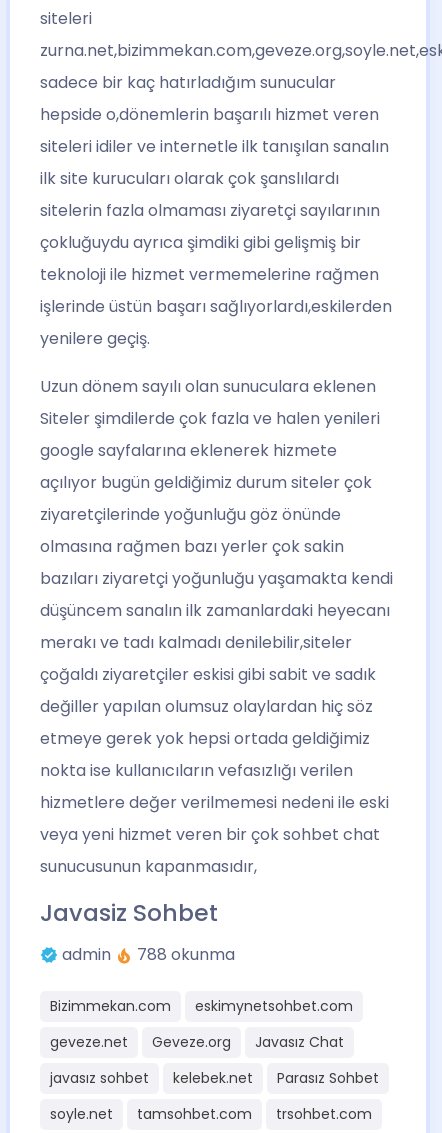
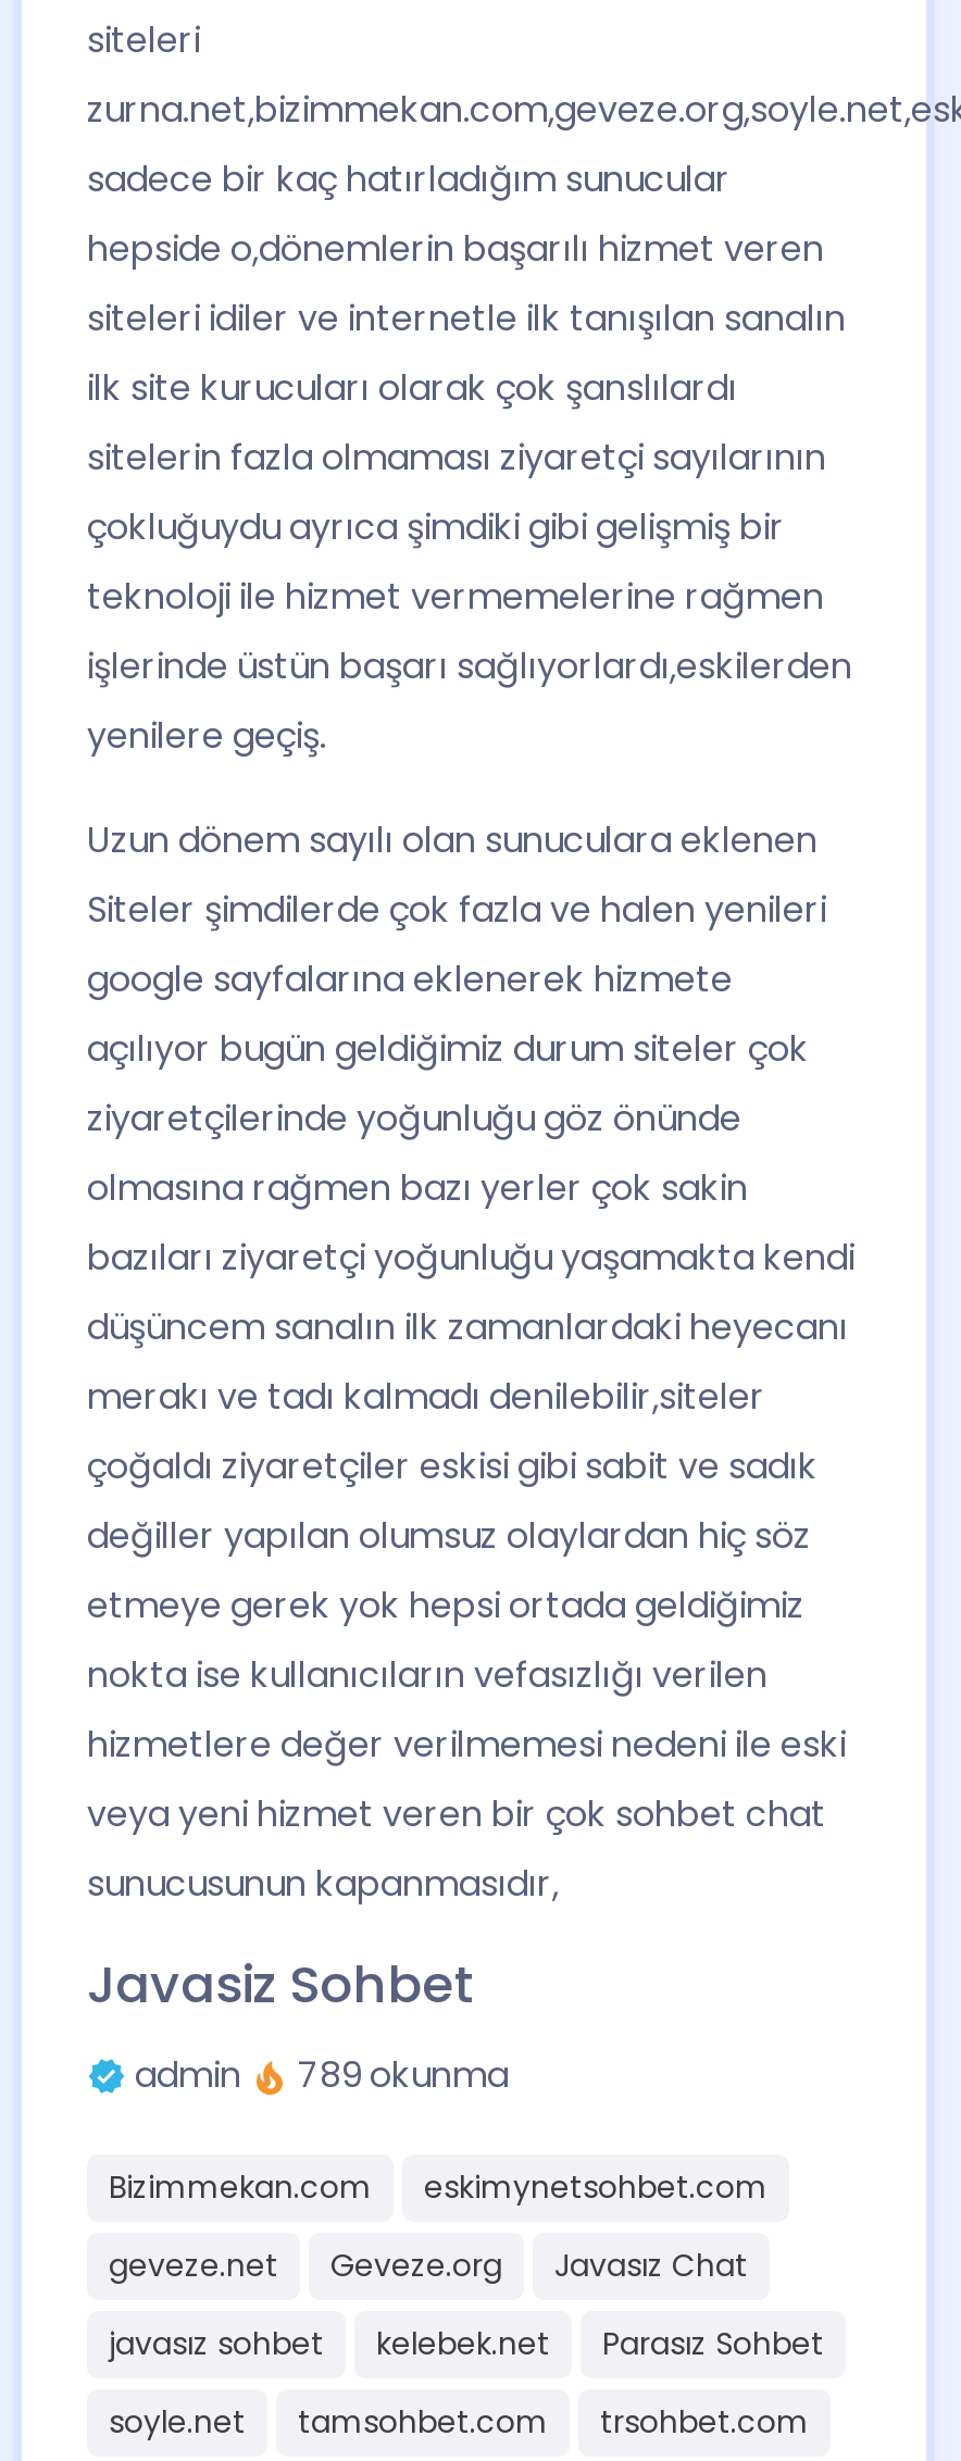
[62,943,235,966] admin 788 okunma -> [135,2050,509,2100] admin 789 okunma

